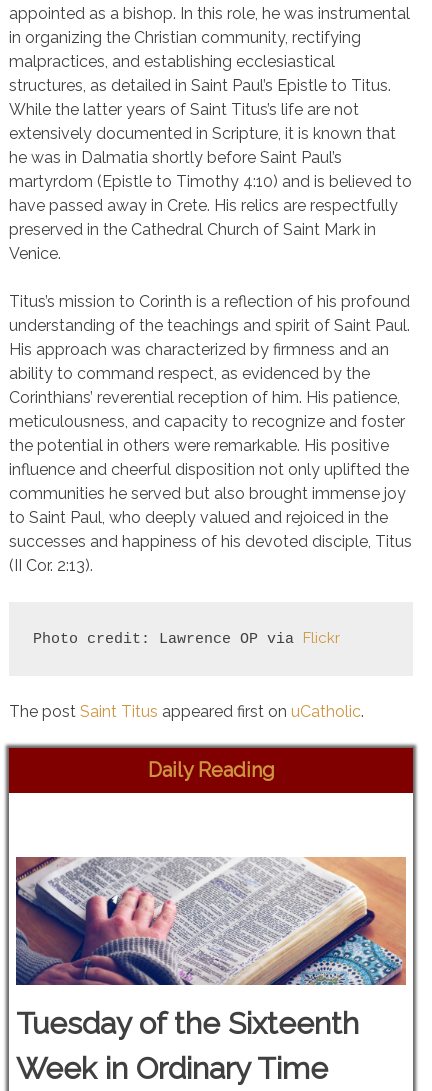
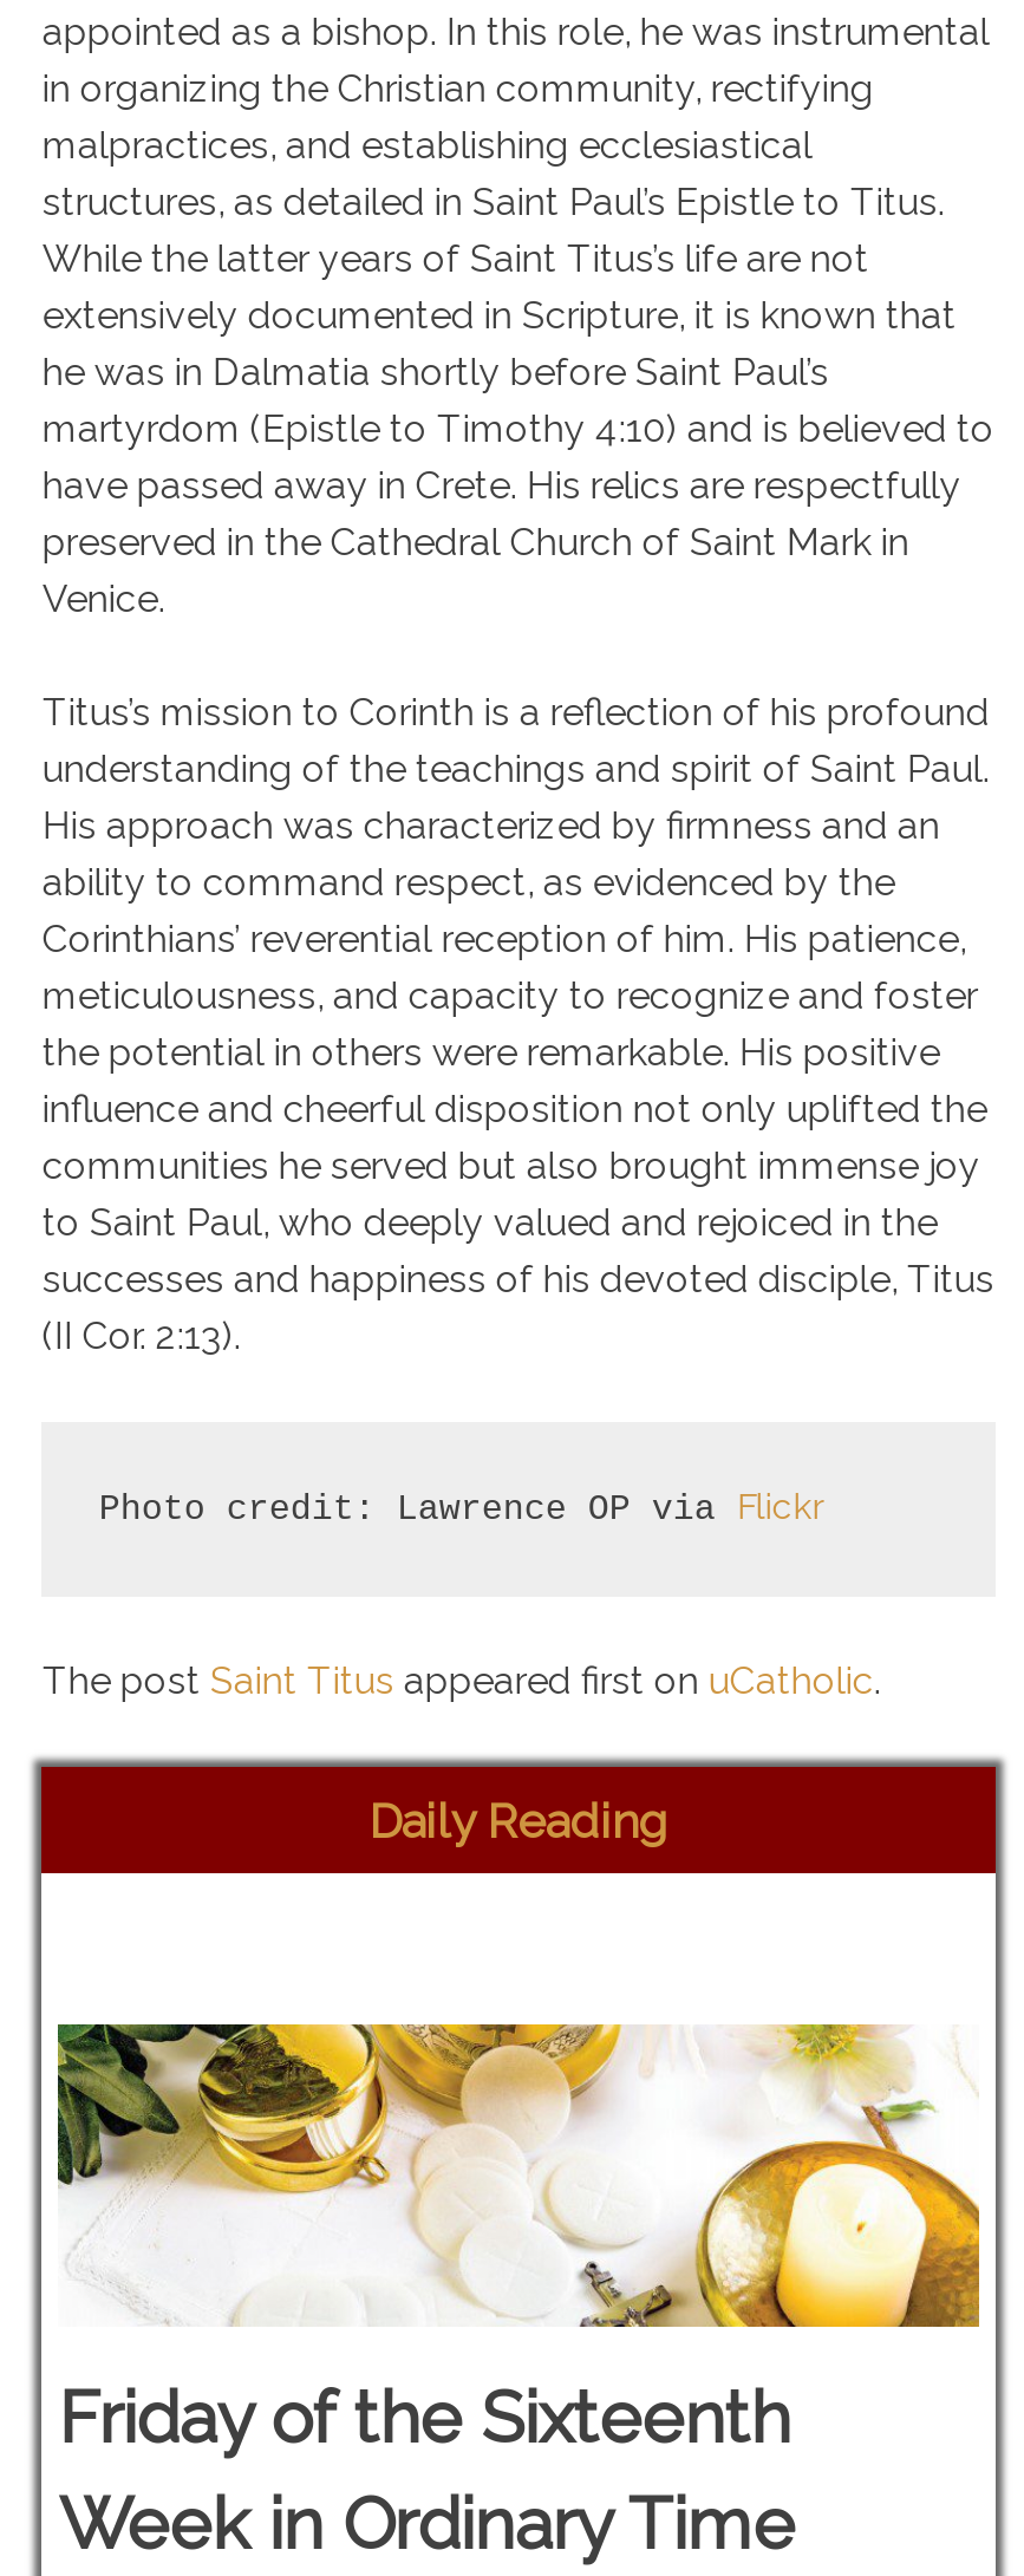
[15,856,407,1041] [image] | Tuesday of the Sixteenth -> [56,2022,979,2459] [image] | Friday of the Sixteenth

